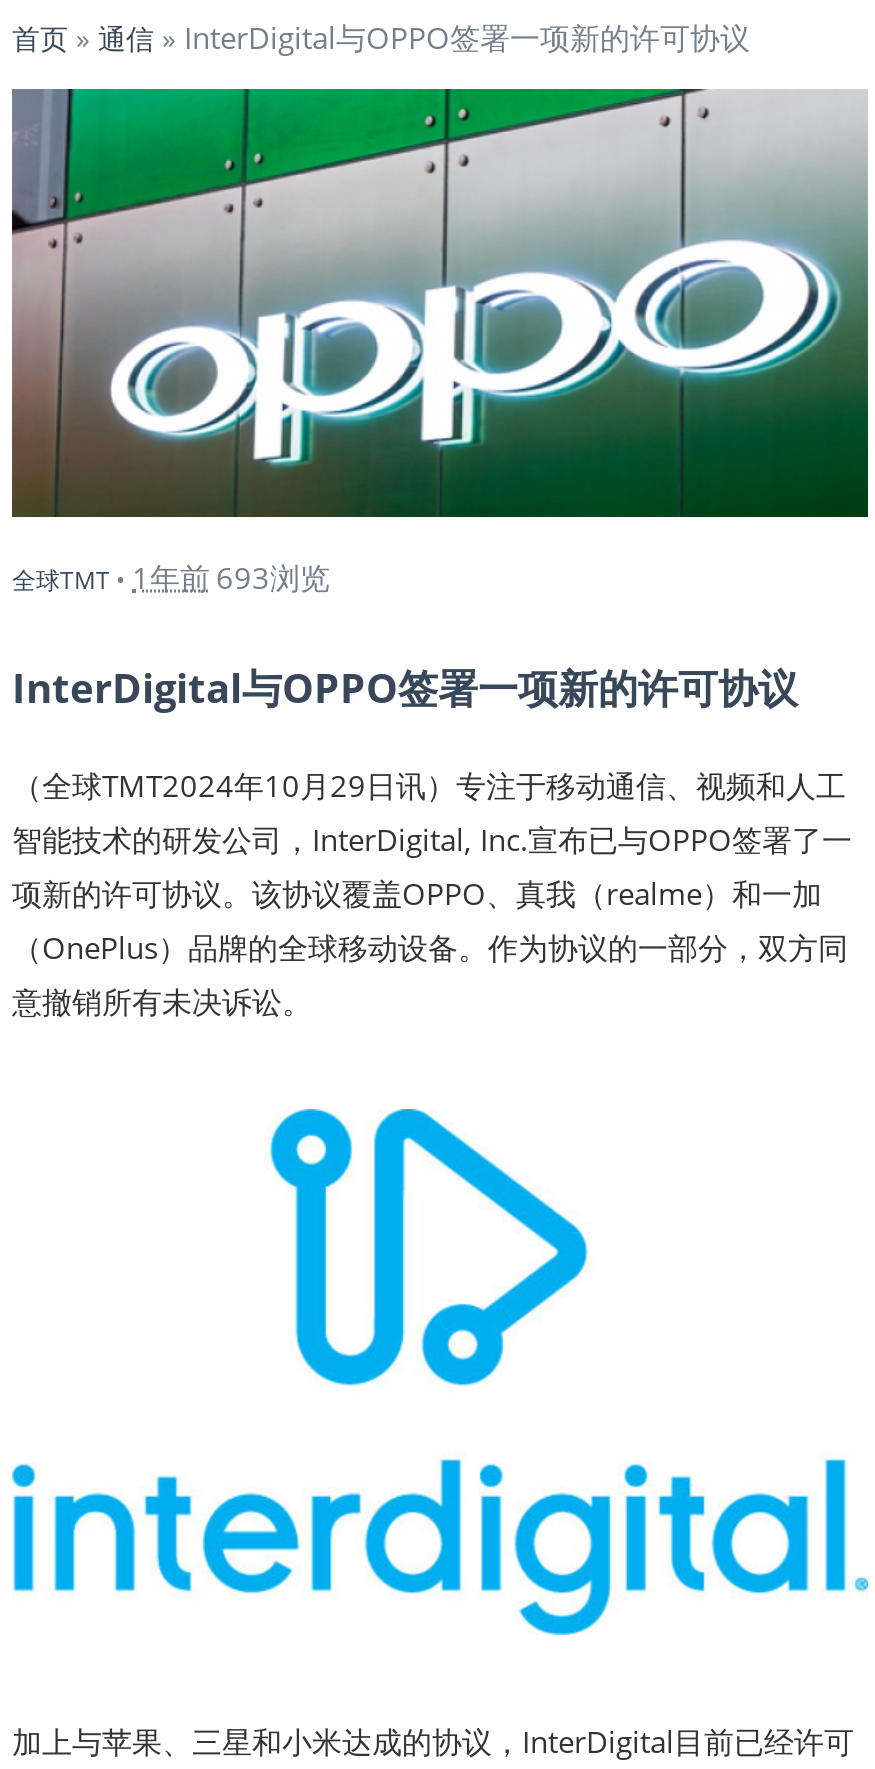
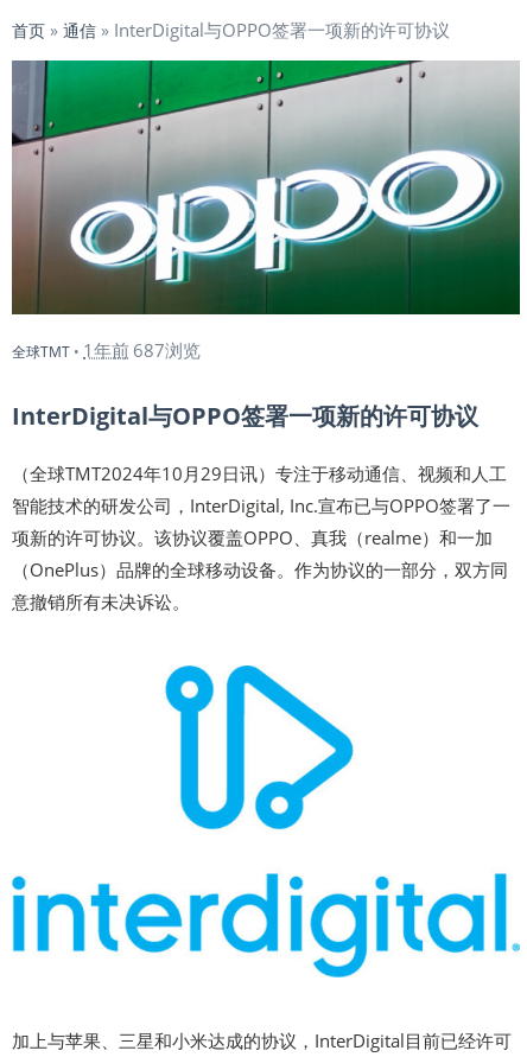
[12,557,330,597] 全球TMT • 1年前 693浏览 -> [12,338,201,362] 全球TMT • 1年前 687浏览

